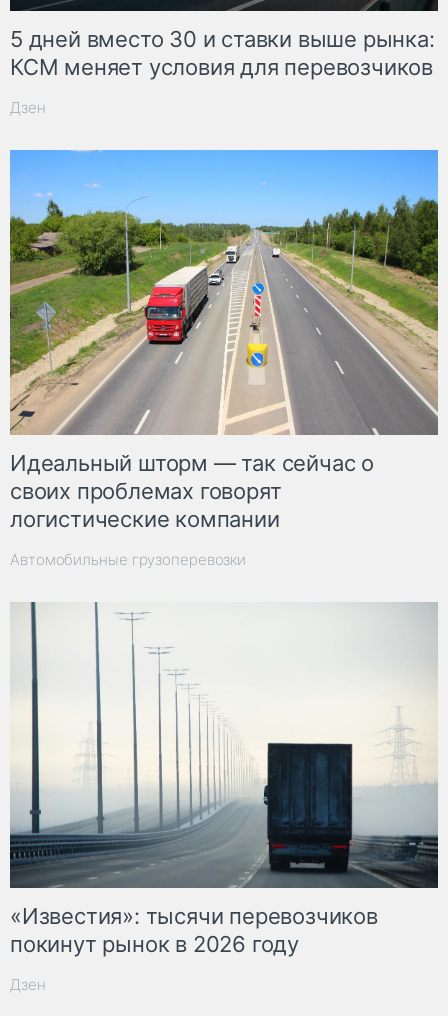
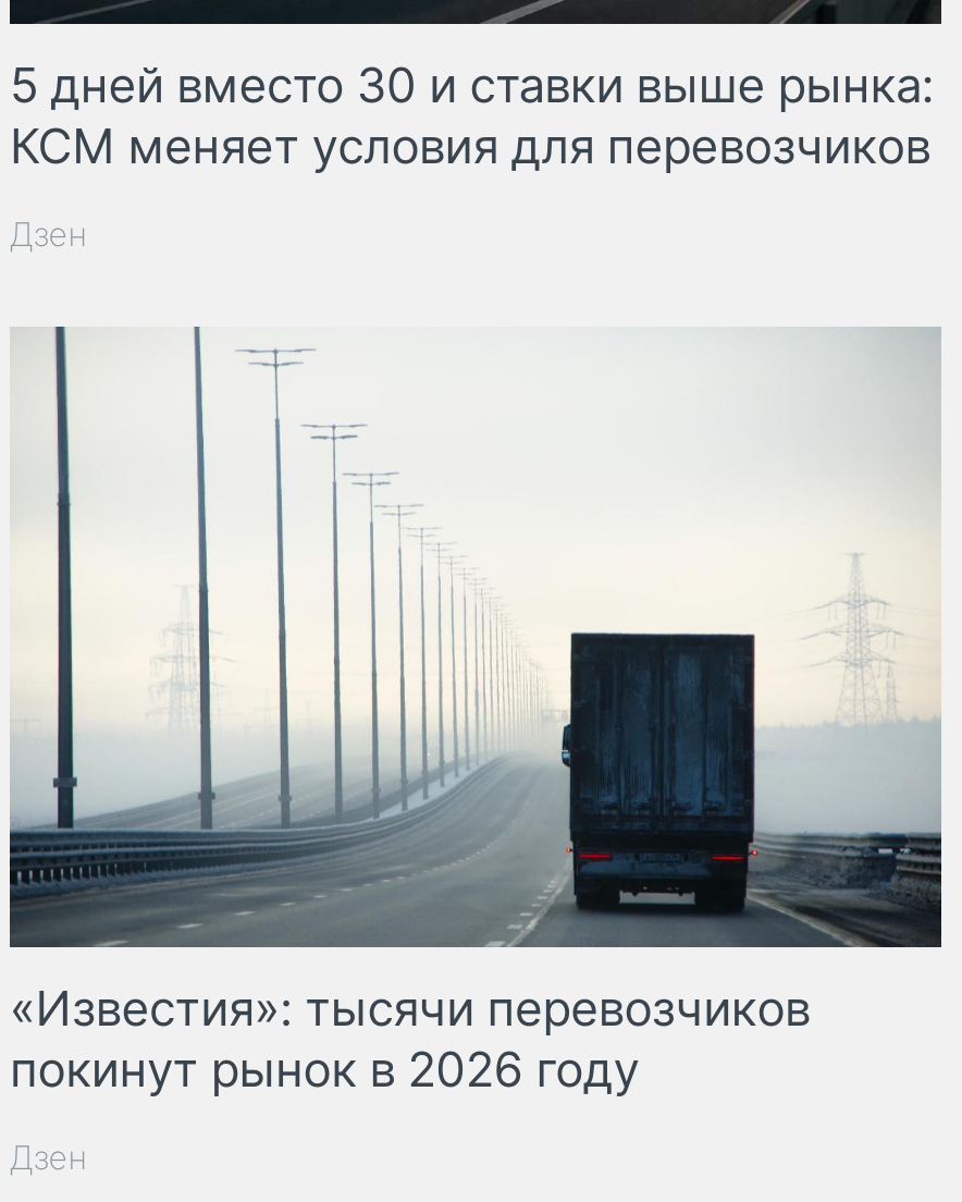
[9,149,439,569] [image] | Идеальный шторм — так сейчас о | своих проблемах говорят | логистические компании | Автомобильные грузоперевозки -> none

